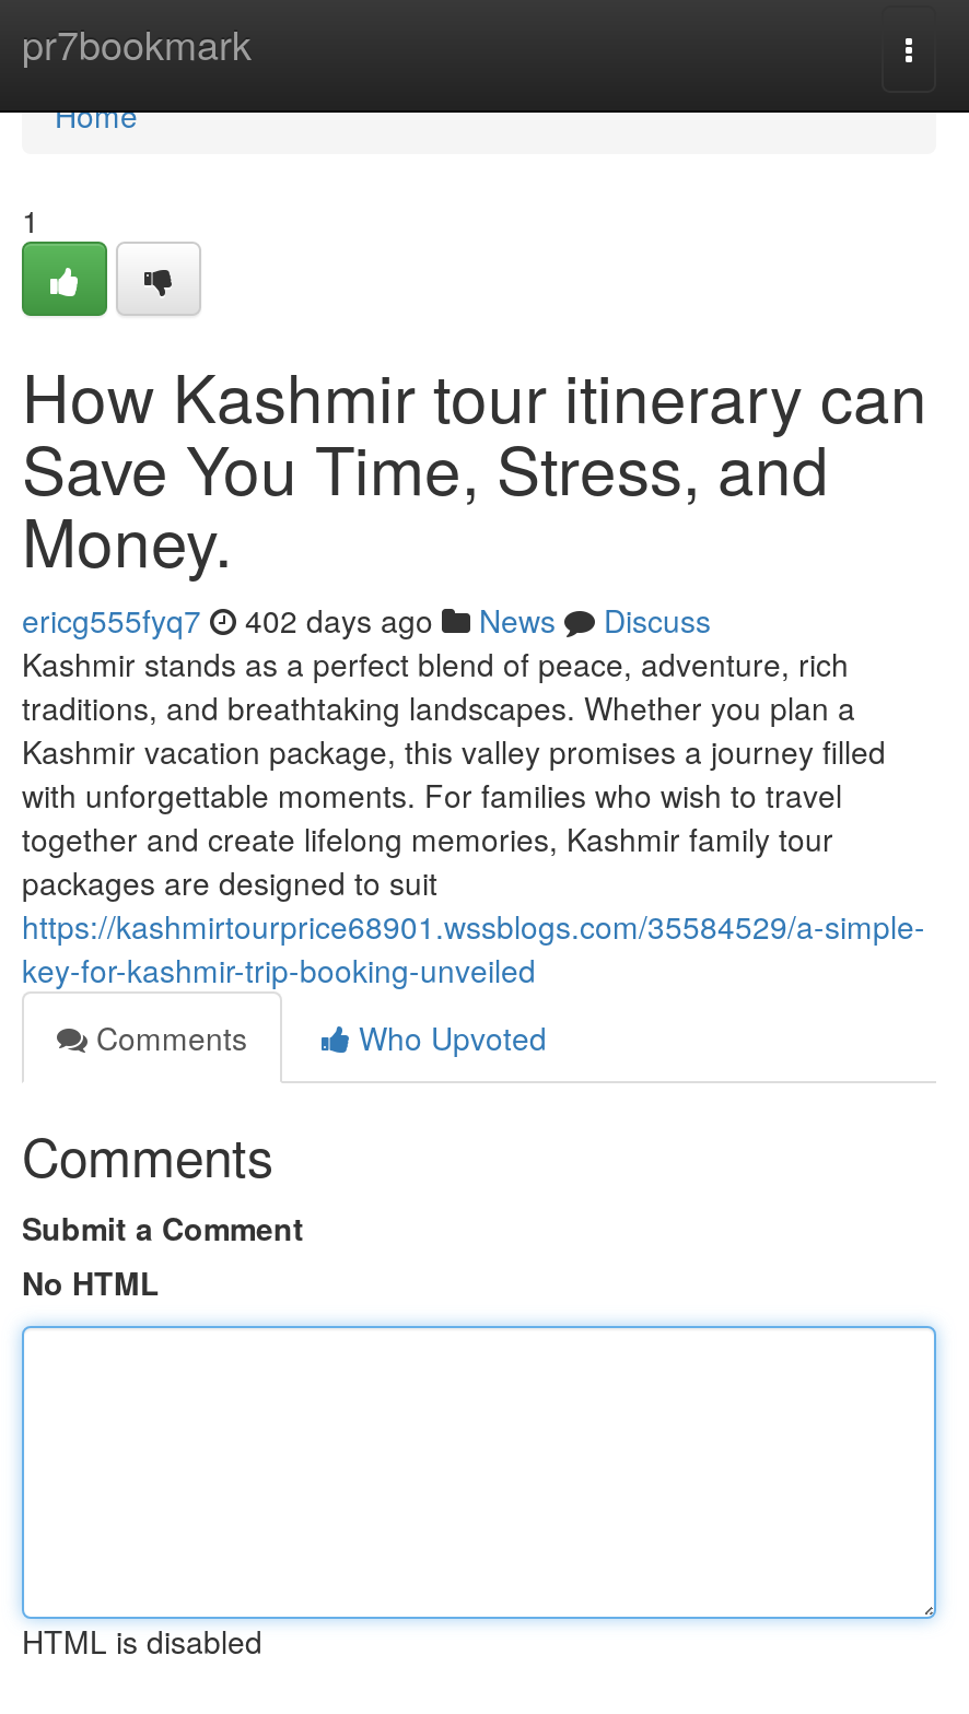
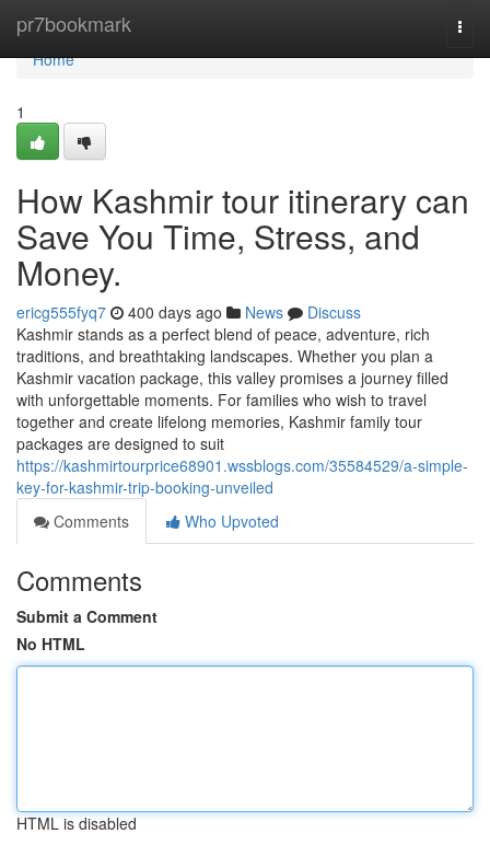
[22,598,711,642] ericg555fyq7 402 days ago News Discuss -> [16,301,361,323] ericg555fyq7 400 days ago News Discuss

